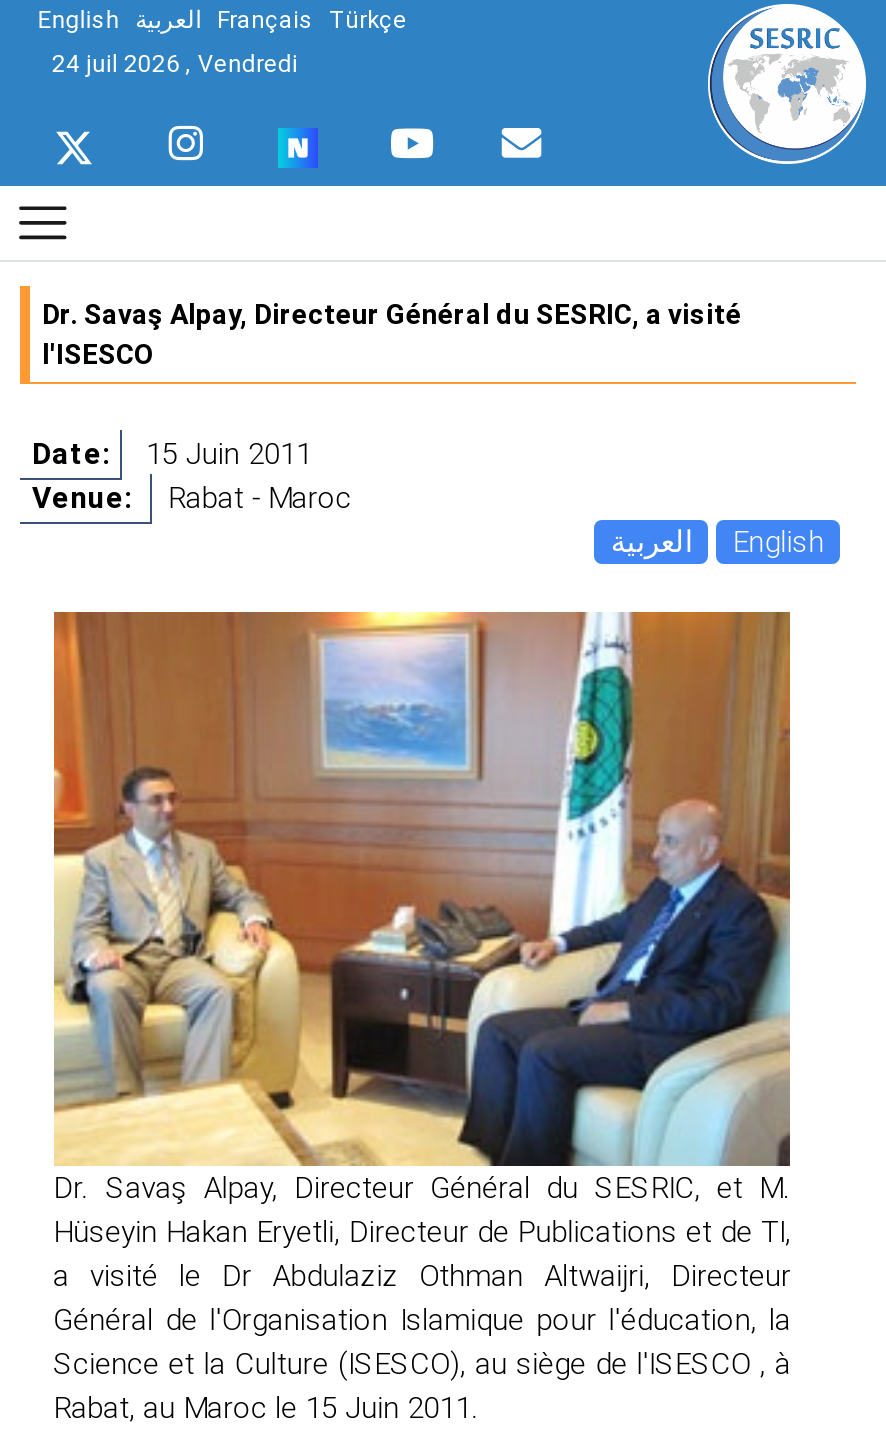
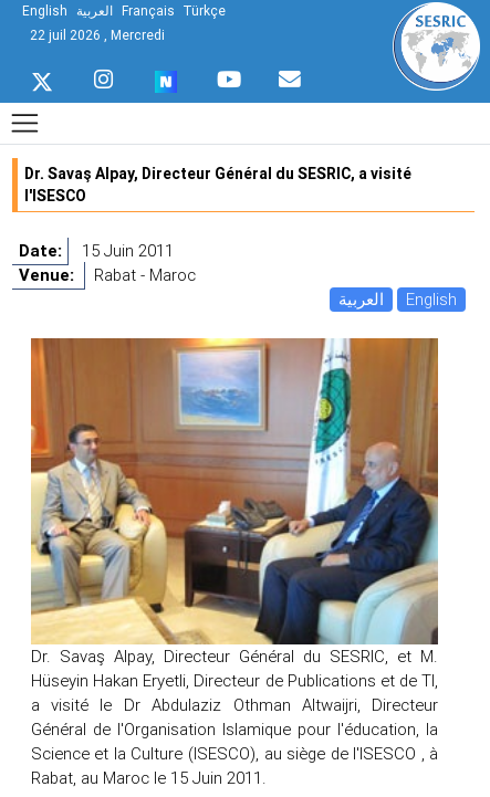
[52,48,298,78] 24 juil 2026 , Vendredi -> [30,27,165,43] 22 juil 2026 , Mercredi

